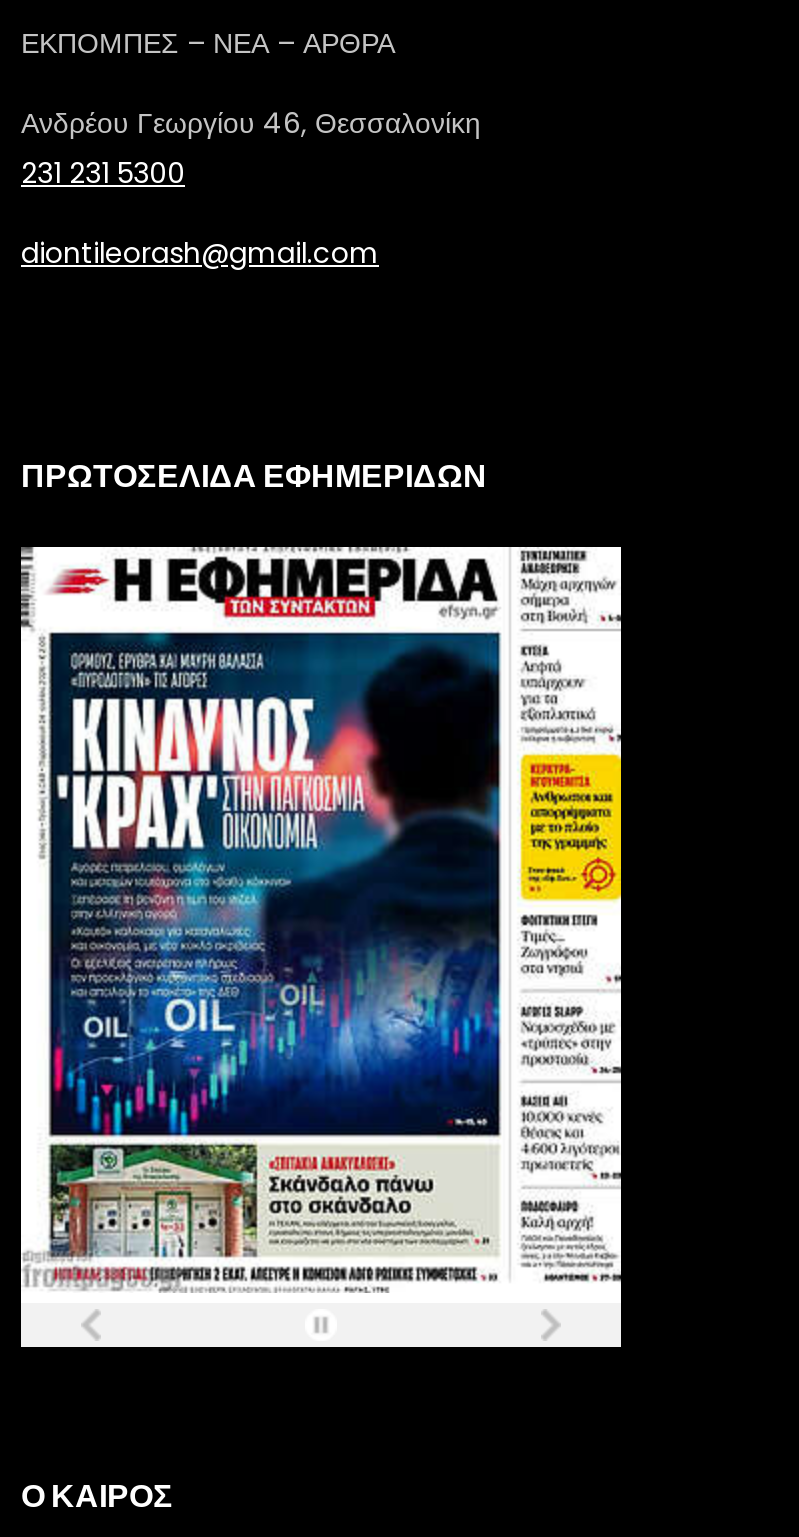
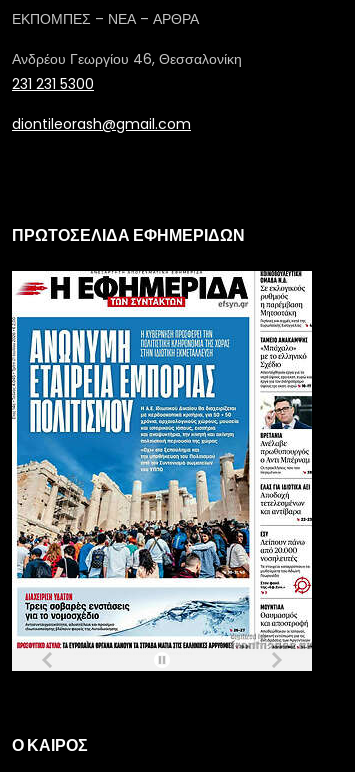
[19,545,623,1303] [image] -> [12,271,313,650] [image]

